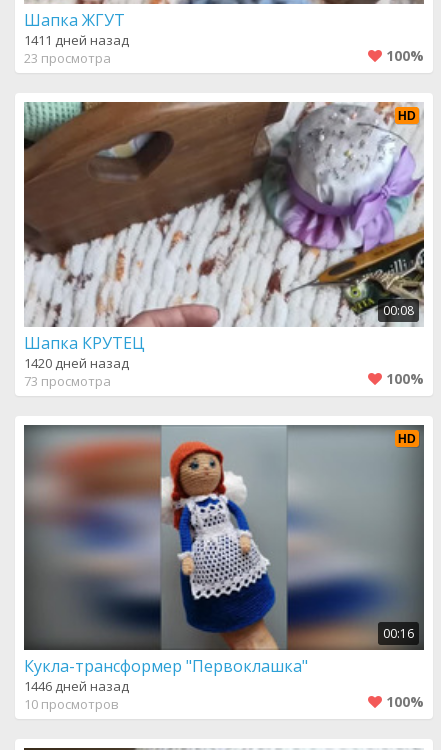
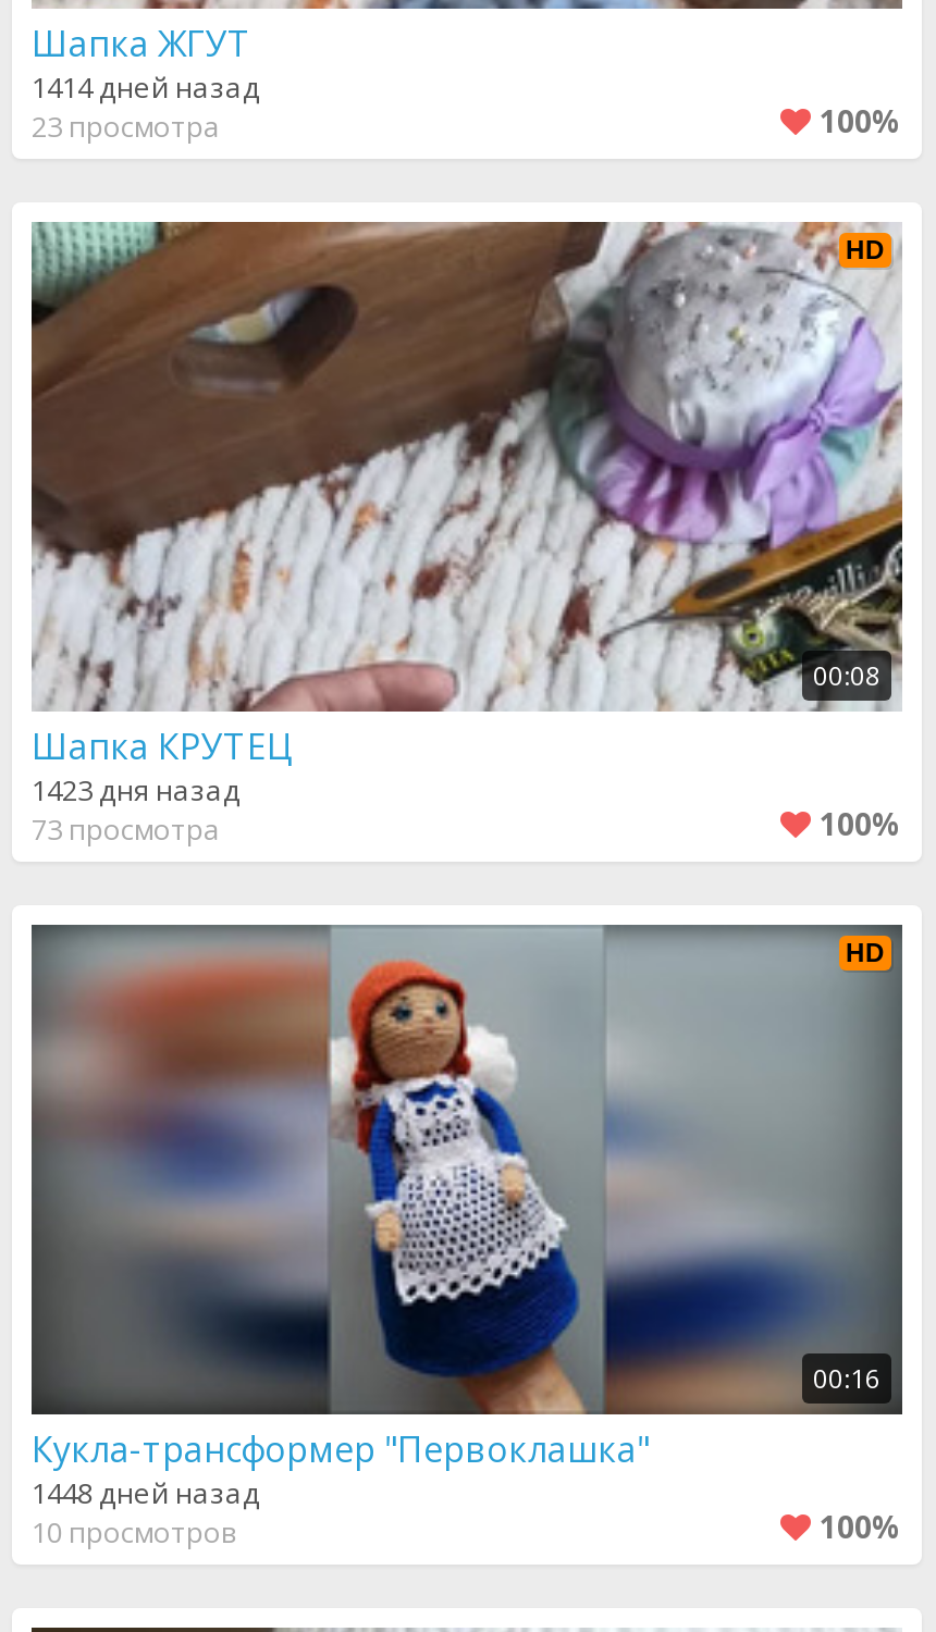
[24,30,129,48] 1411 дней назад -> [32,66,260,106] 1414 дней назад
[24,353,129,371] 1420 дней назад -> [32,769,241,808] 1423 дня назад
[24,676,129,694] 1446 дней назад -> [32,1472,260,1511] 1448 дней назад

